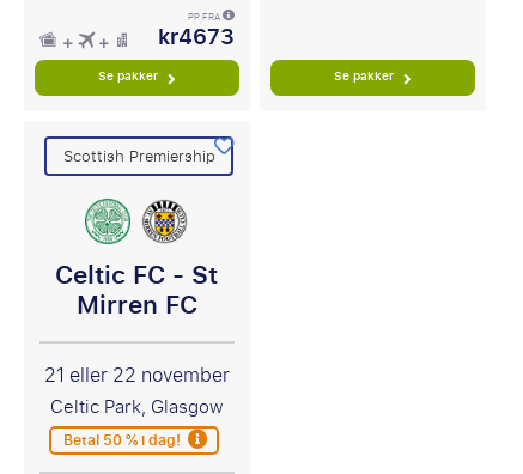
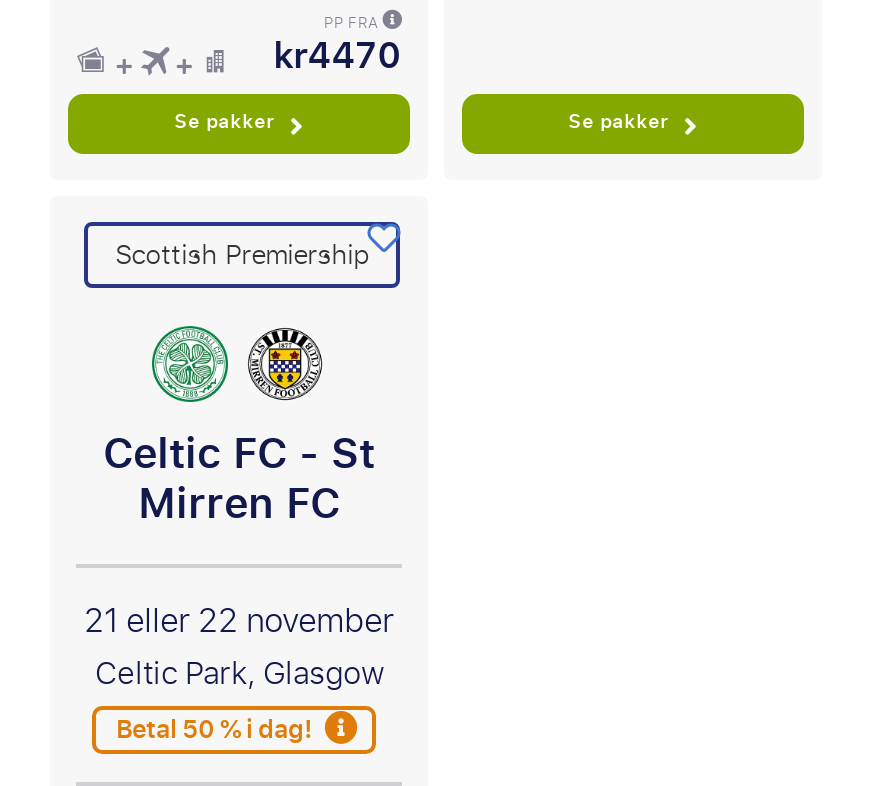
[158,17,234,58] kr4673 -> [273,23,401,91] kr4470

